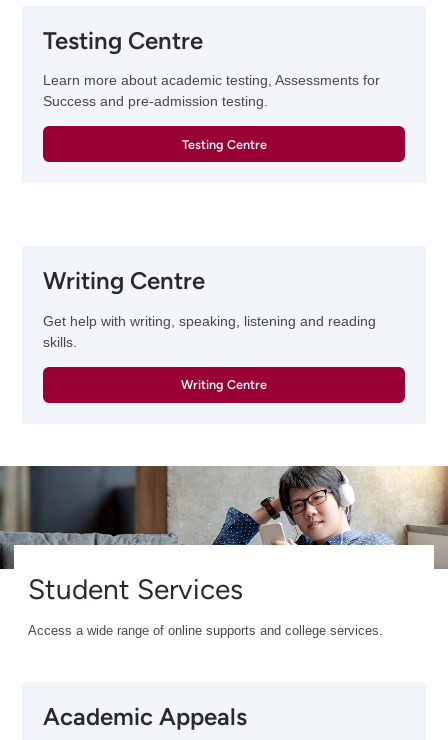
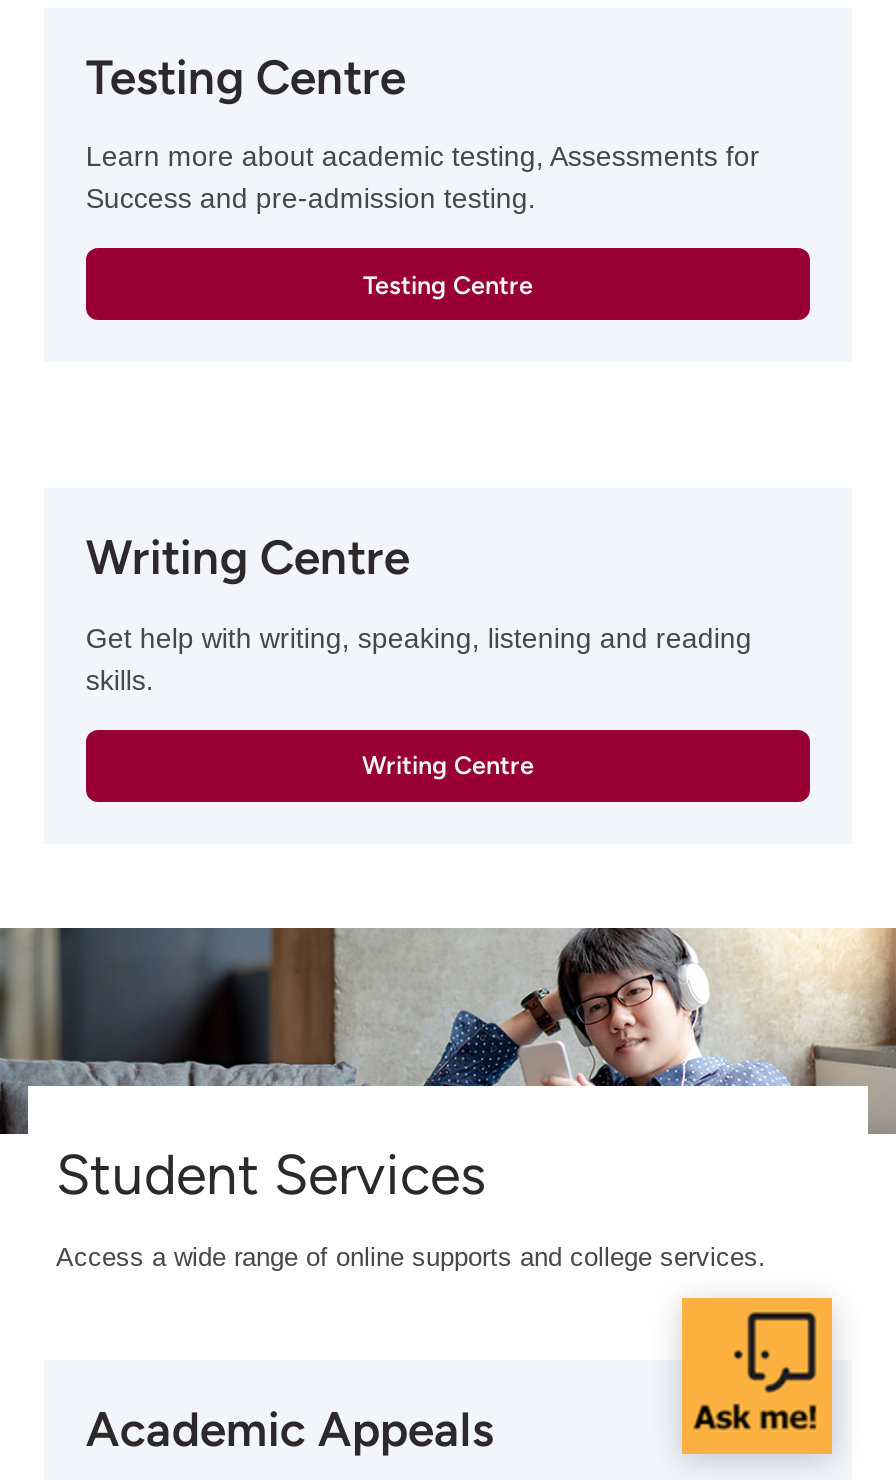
none -> [678,1296,836,1458] [image]

